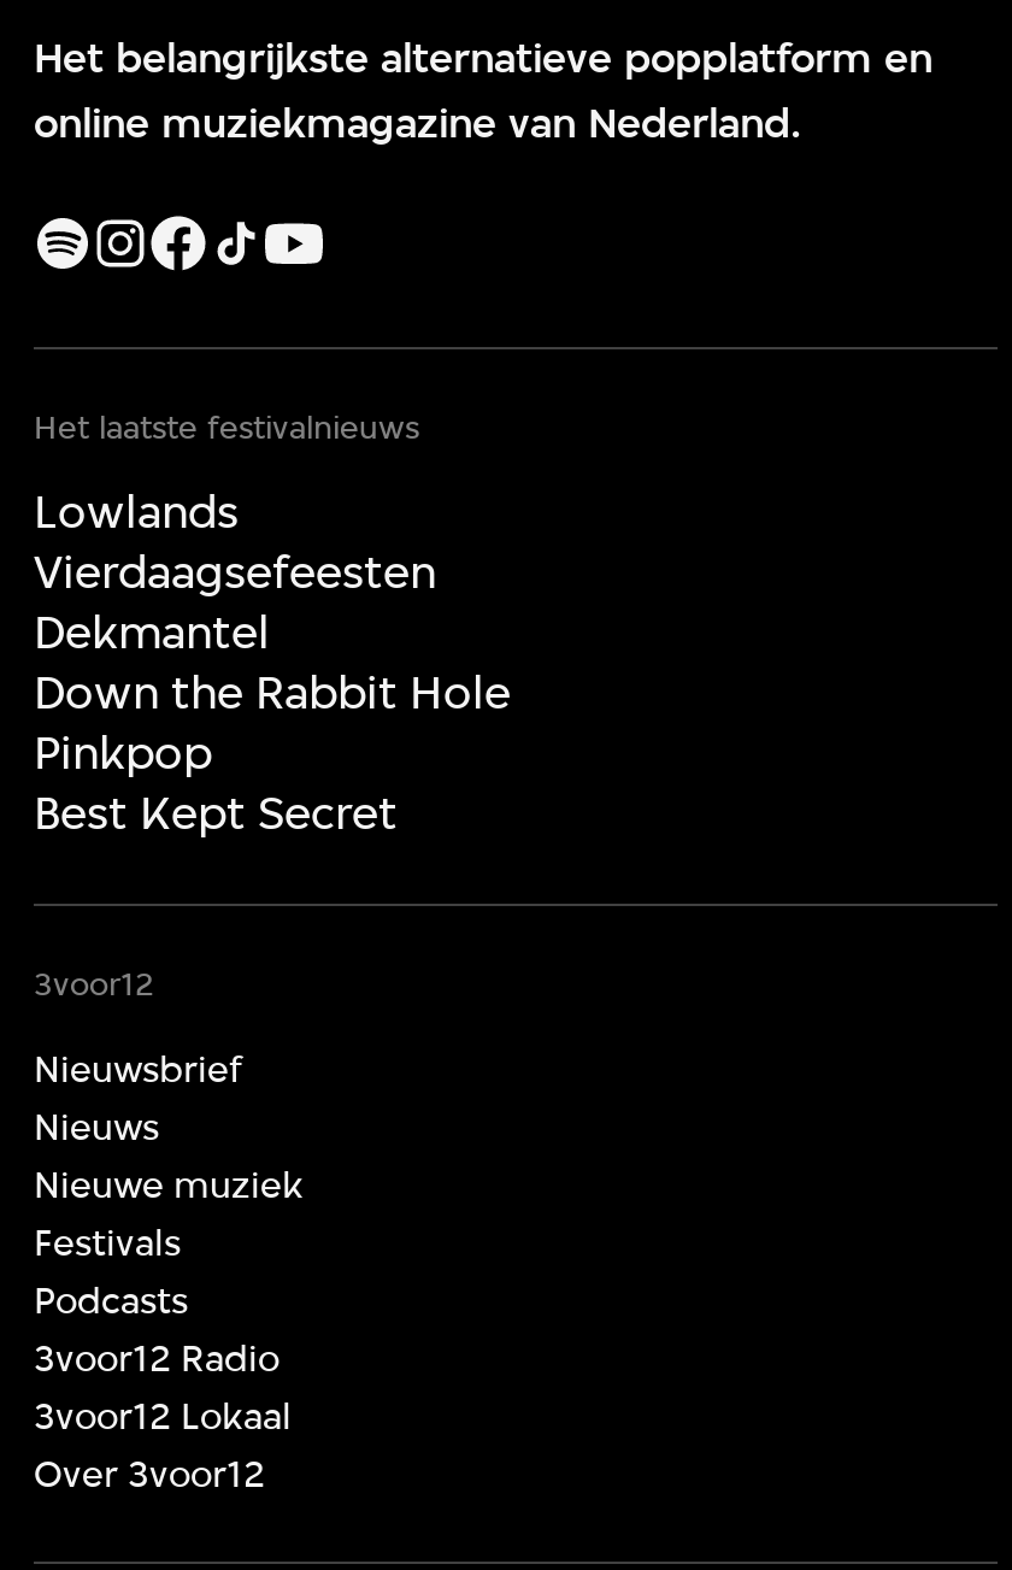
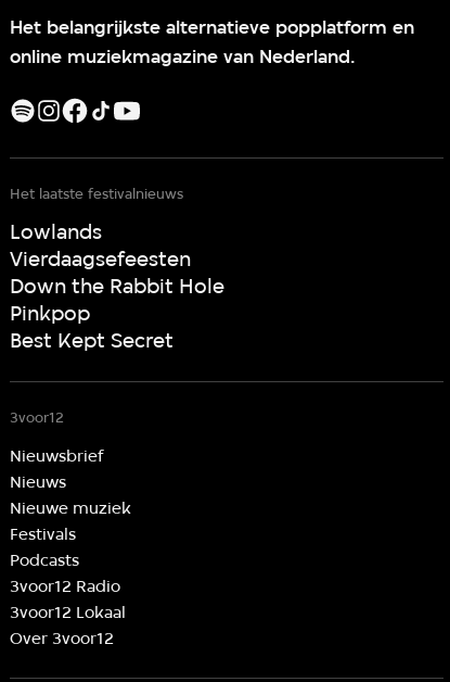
[34,604,270,659] Dekmantel -> none

